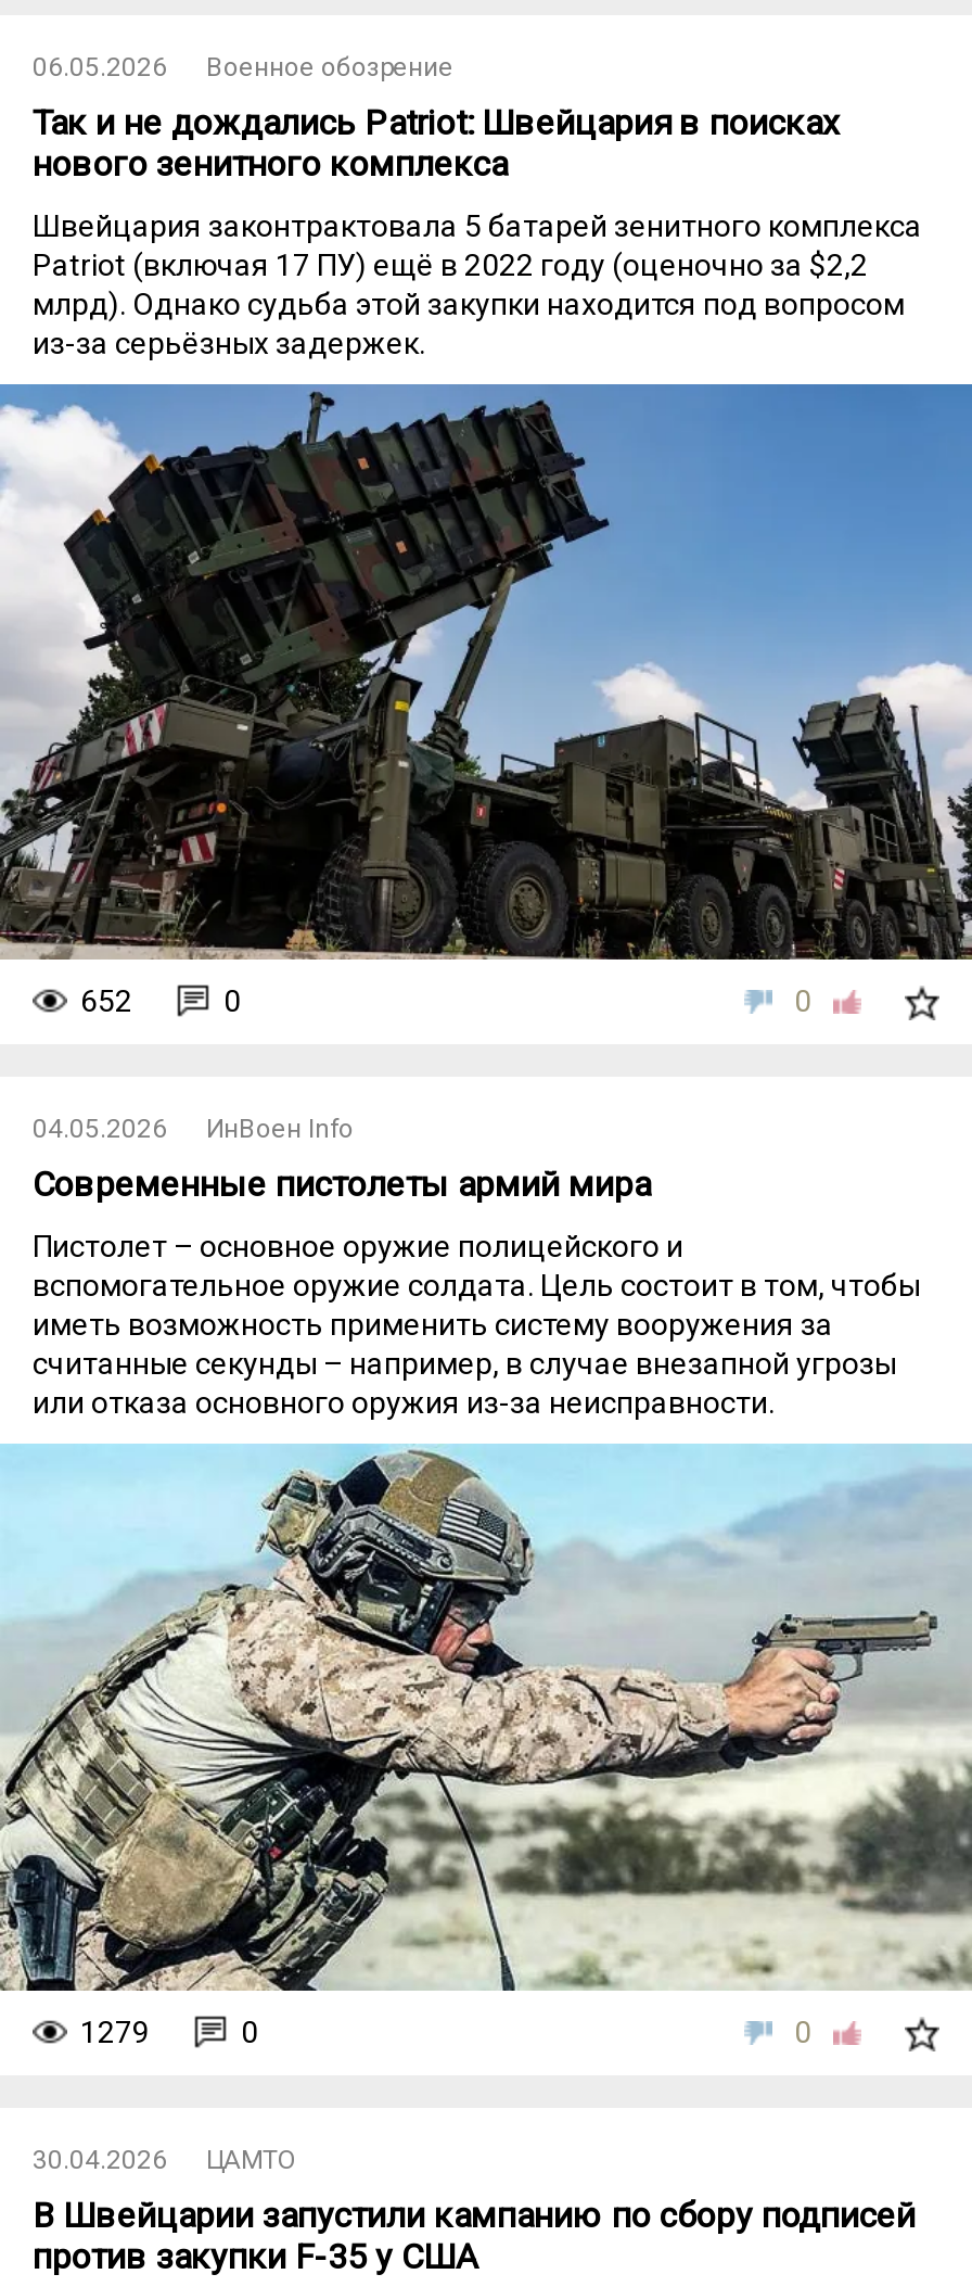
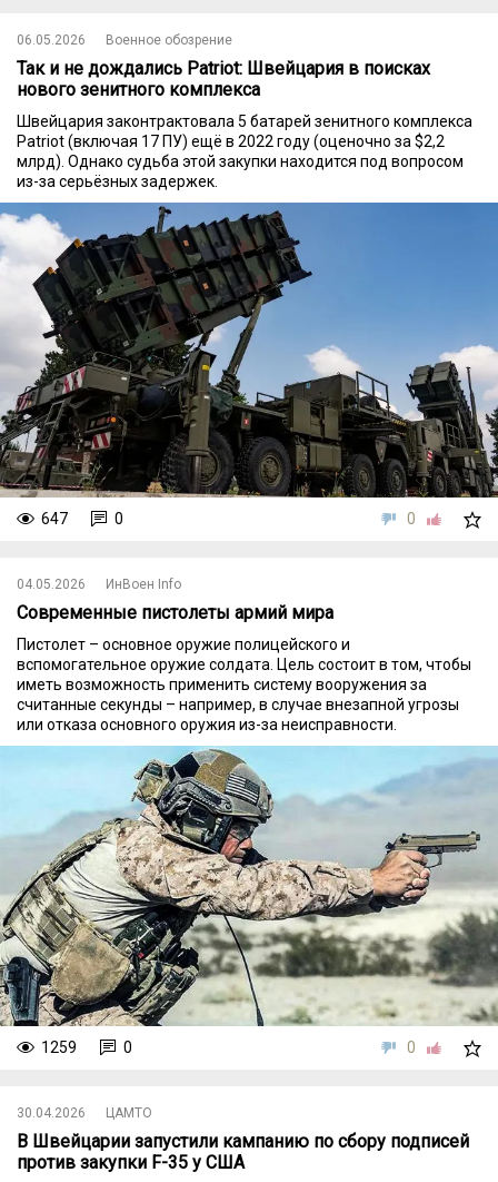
[80,984,132,1019] 652 -> [41,510,68,528] 647
[80,2014,150,2049] 1279 -> [41,1038,77,1056] 1259

